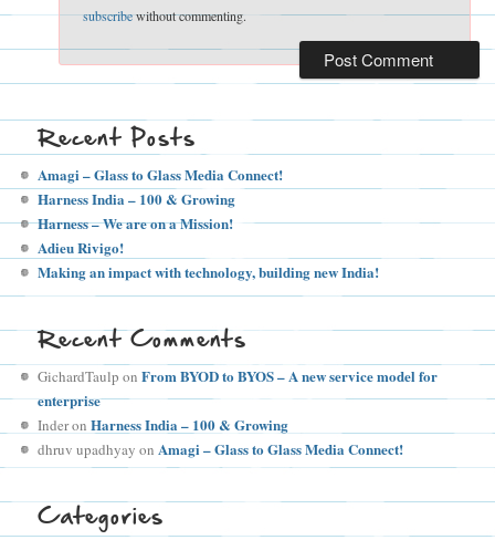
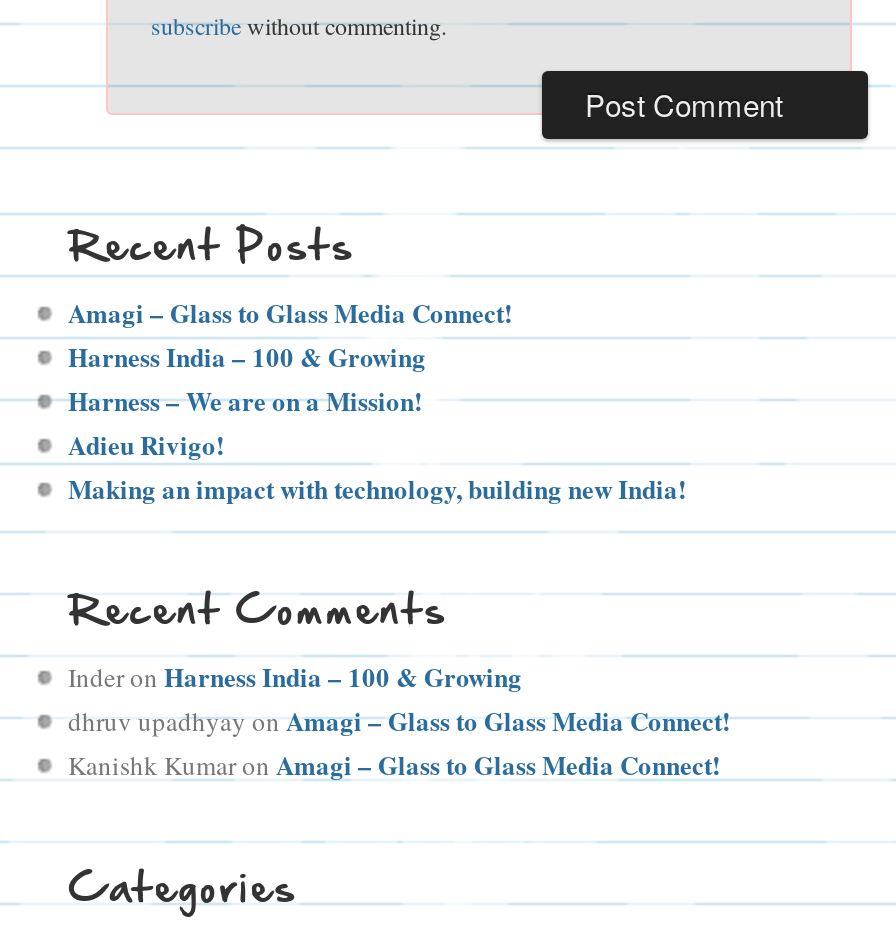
[38,365,438,411] GichardTaulp on From BYOD to BYOS – A new service model for | enterprise -> none
moved [38,414,403,459] -> [68,658,730,740]: Inderon Harness India – 100 & Growing | dhruv upadhyay on Amagi – Glass to Glass Media Connect!
none -> [68,746,720,784] Kanishk Kumaron Amagi – Glass to Glass Media Connect!

